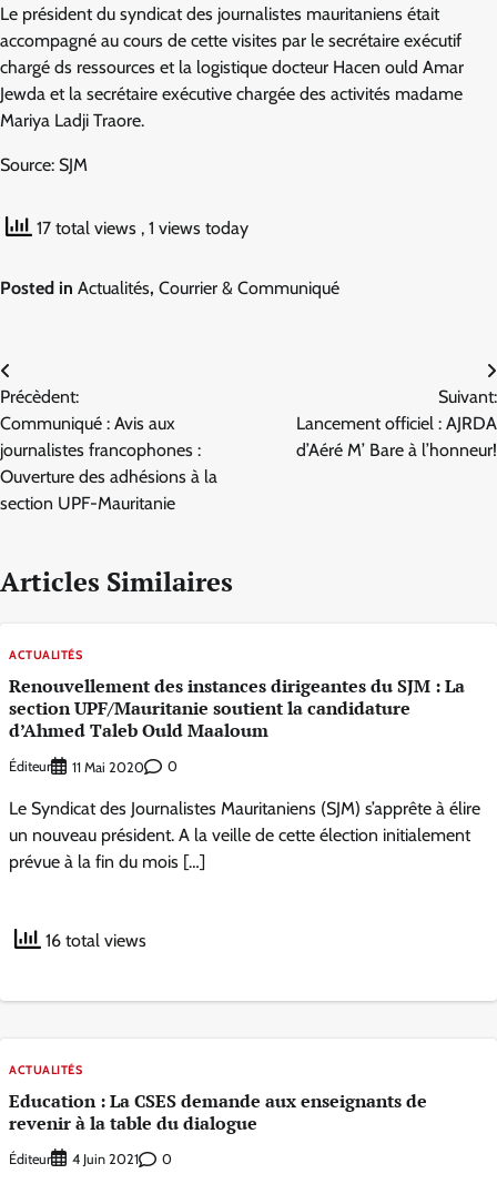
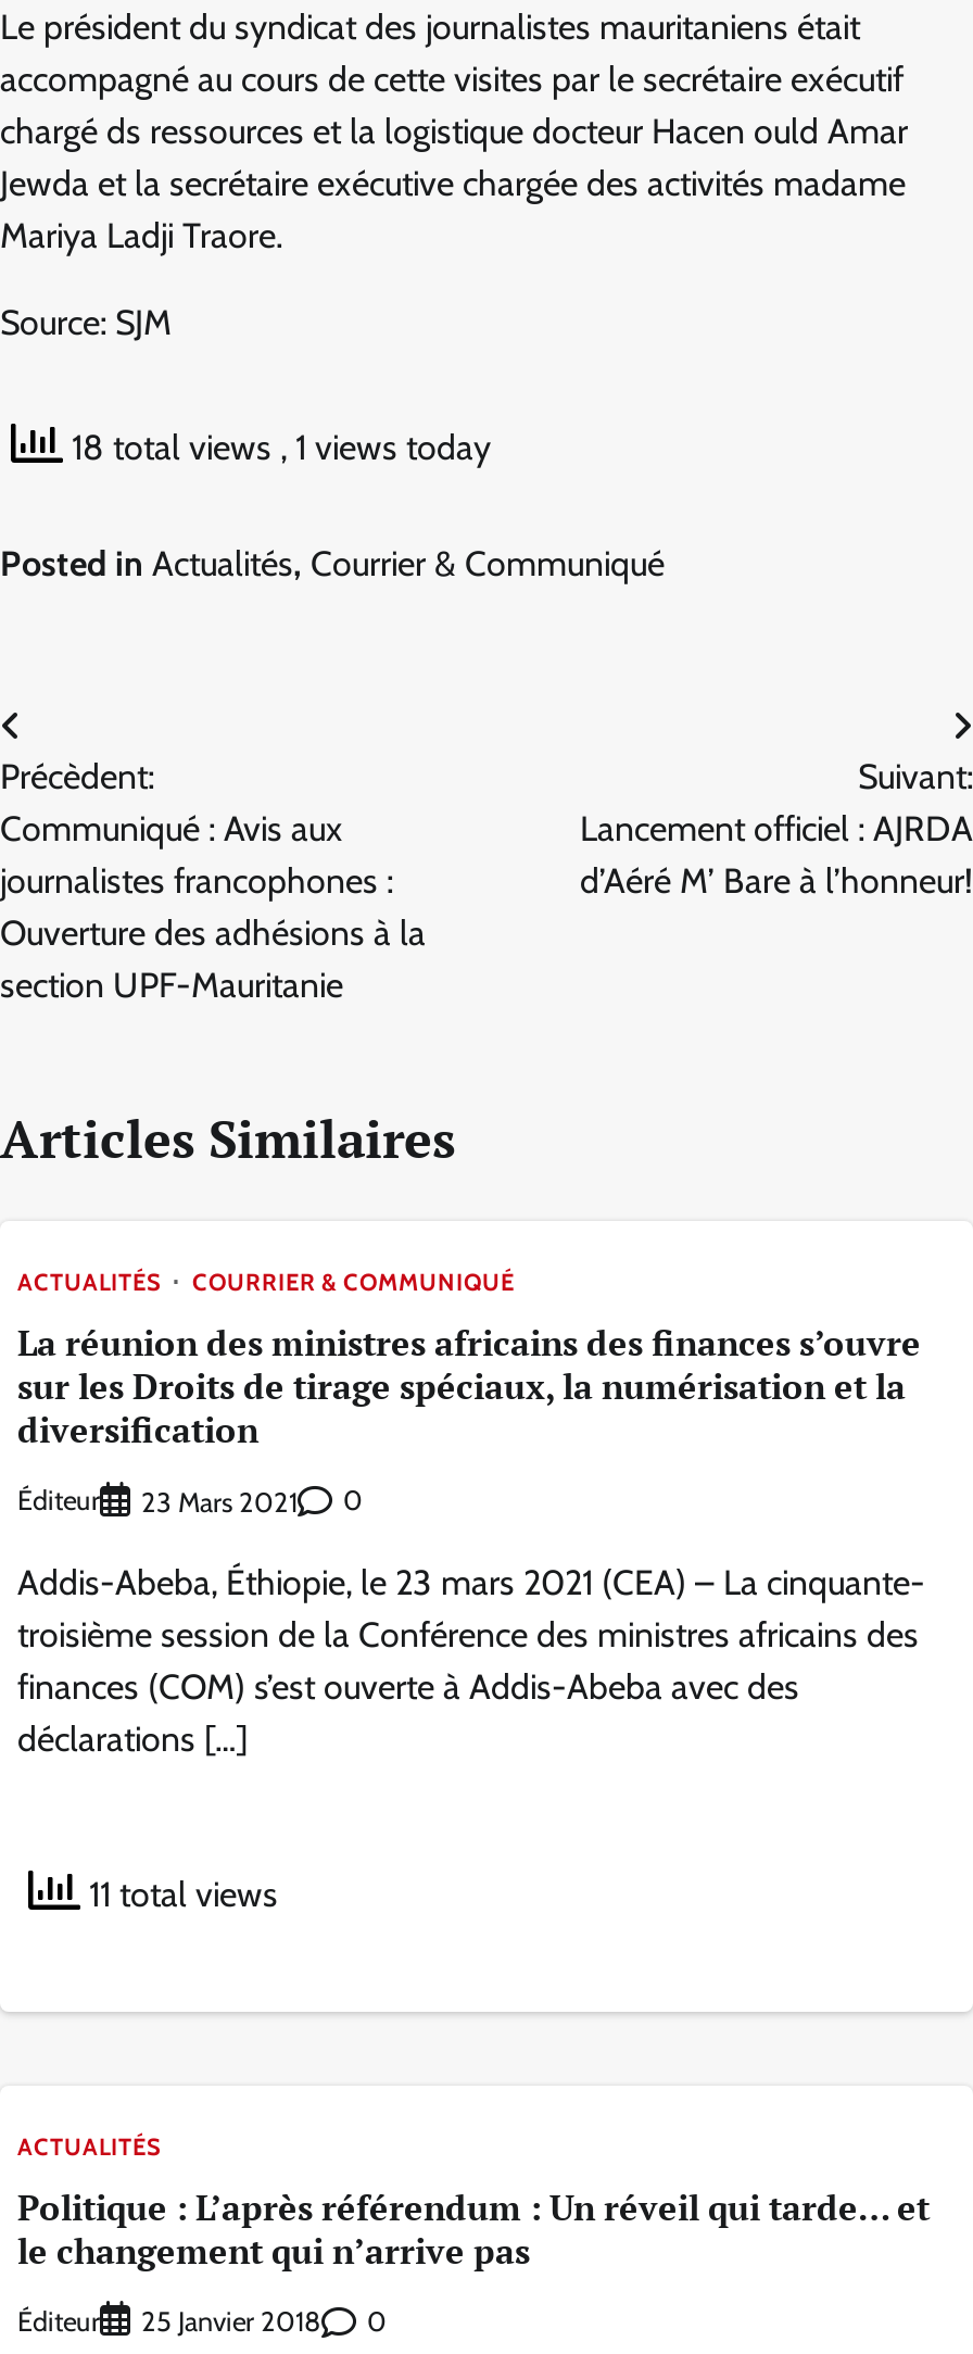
[32,218,248,239] 17 total views, 1 views today -> [63,427,491,468] 18 total views, 1 views today
[9,674,465,743] Renouvellement des instances dirigeantes du SJM : La | section UPF/Mauritanie soutient la candidature | d’Ahmed Taleb Ould Maaloum -> [17,1266,921,1454] COURRIER & COMMUNIQUÉ | La réunion des ministres africains des finances s’ouvre | sur les Droits de tirage spéciaux, la numérisation et la | diversification
[72,758,144,775] 11 Mai 2020 -> [141,1485,298,1518] 23 Mars 2021
[9,797,480,872] Le Syndicat des Journalistes Mauritaniens (SJM) s’apprête à élire | un nouveau président. A la veille de cette élection initialement | prévue à la fin du mois […] -> [17,1561,925,1759] Addis-Abeba, Éthiopie, le 23 mars 2021 (CEA) – La cinquante- | troisième session de la Conférence des ministres africains des | finances (COM) s’est ouverte à Addis-Abeba avec des | déclarations […]
[41,930,146,951] 16 total views -> [80,1873,278,1914] 11 total views
[9,1088,427,1135] Education : La CSES demande aux enseignants de | revenir à la table du dialogue -> [17,2183,930,2274] Politique : L’après référendum : Un réveil qui tarde… et | le changement qui n’arrive pas
[72,1151,139,1168] 4 Juin 2021 -> [141,2306,321,2338] 25 Janvier 2018

